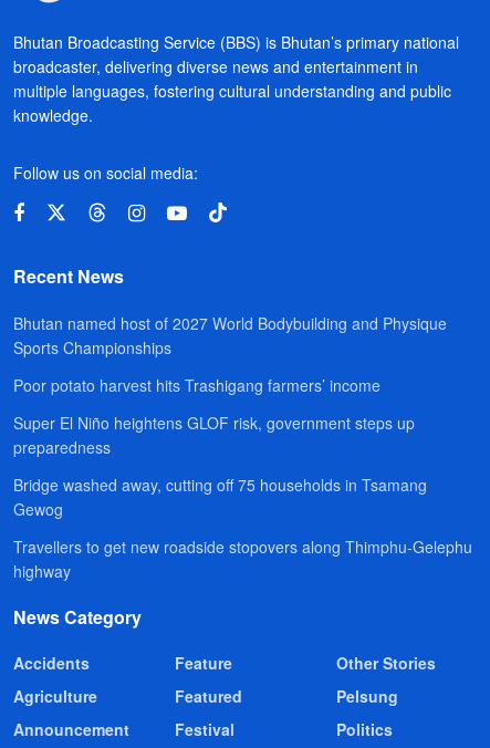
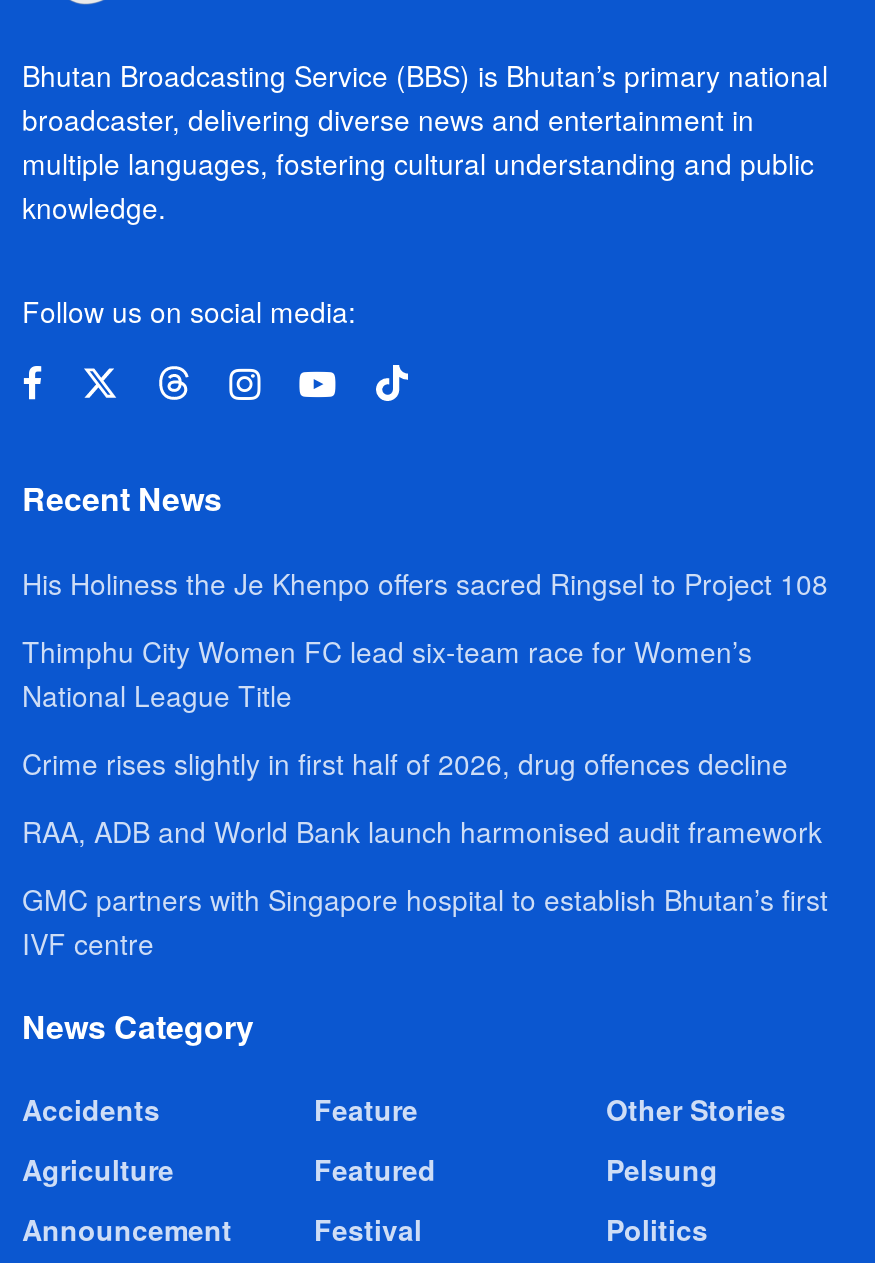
[13,312,447,358] Bhutan named host of 2027 World Bodybuilding and Physique | Sports Championships -> [22,563,828,603] His Holiness the Je Khenpo offers sacred Ringsel to Project 108
[13,374,380,396] Poor potato harvest hits Trashigang farmers’ income -> [22,631,752,715] Thimphu City Women FC lead six-team race for Women’s | National League Title
[13,411,415,458] Super El Niño heightens GLOF risk, government steps up | preparedness -> [22,743,788,783] Crime rises slightly in first half of 2026, drug offences decline
[13,473,427,520] Bridge washed away, cutting off 75 households in Tsamang | Gewog -> [22,811,822,851] RAA, ADB and World Bank launch harmonised audit framework
[13,535,472,582] Travellers to get new roadside stopovers along Thimphu-Gelephu | highway -> [22,879,828,963] GMC partners with Singapore hospital to establish Bhutan’s first | IVF centre

